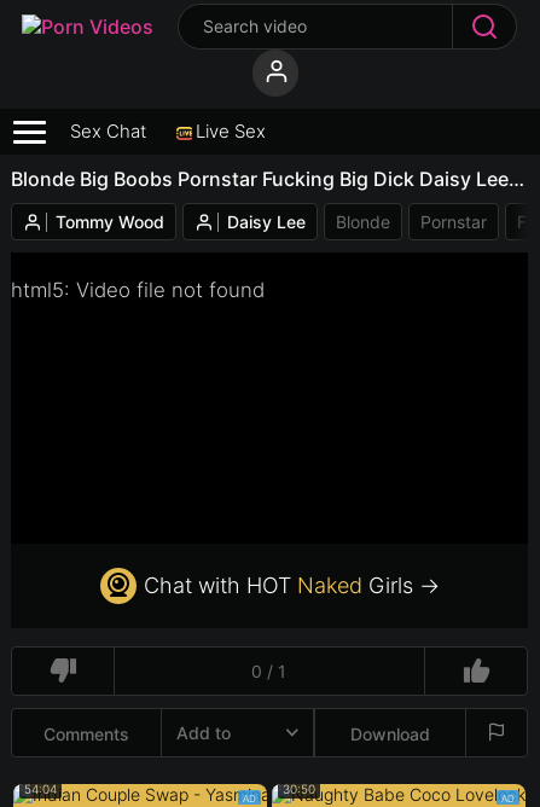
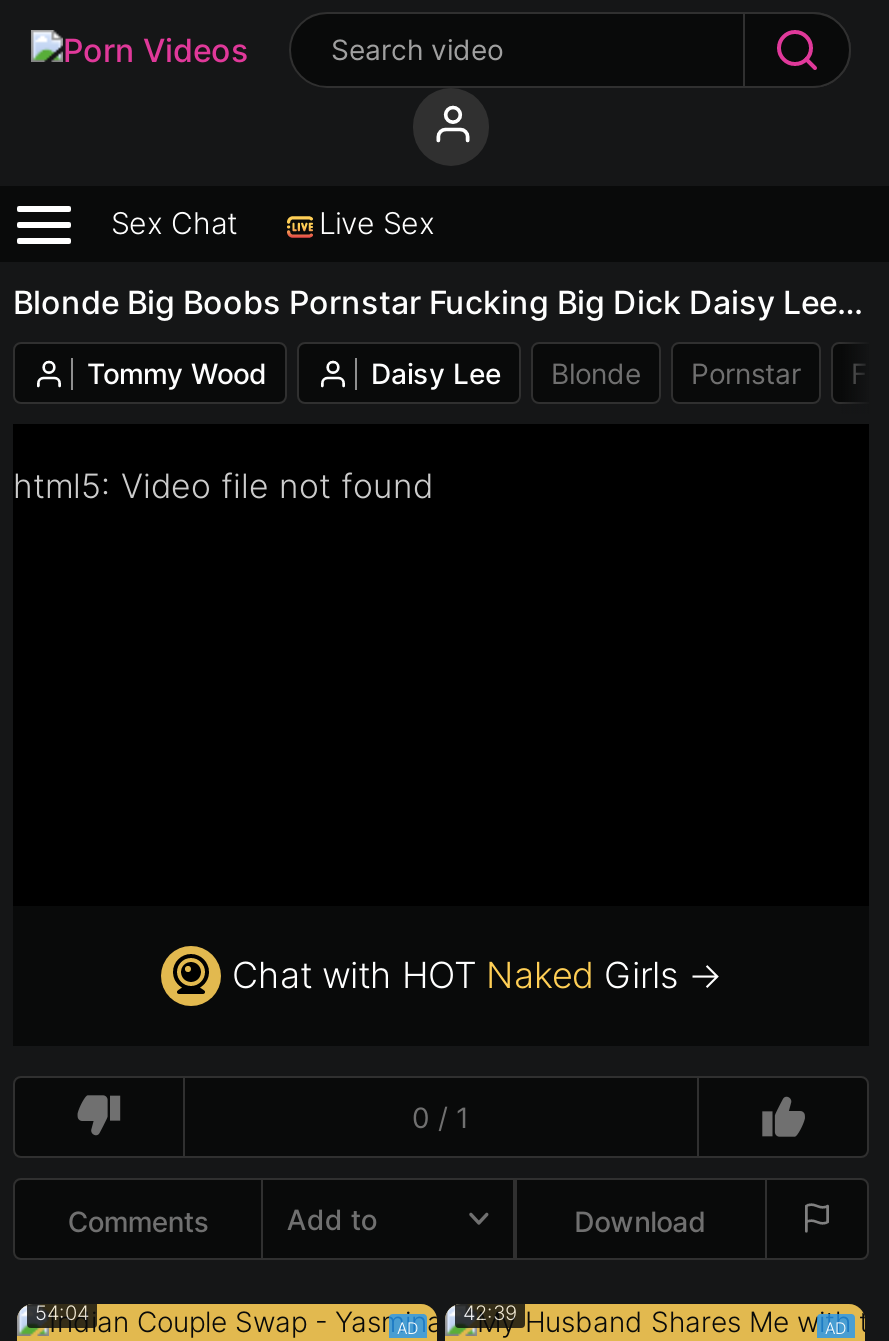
[283,781,315,796] 30:50 -> [463,1299,517,1323] 42:39

